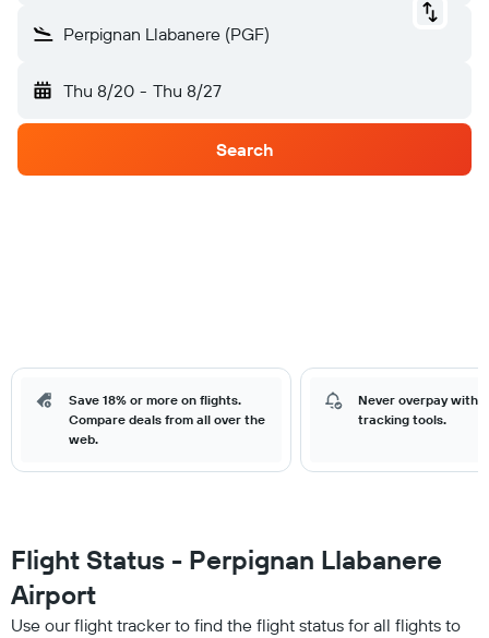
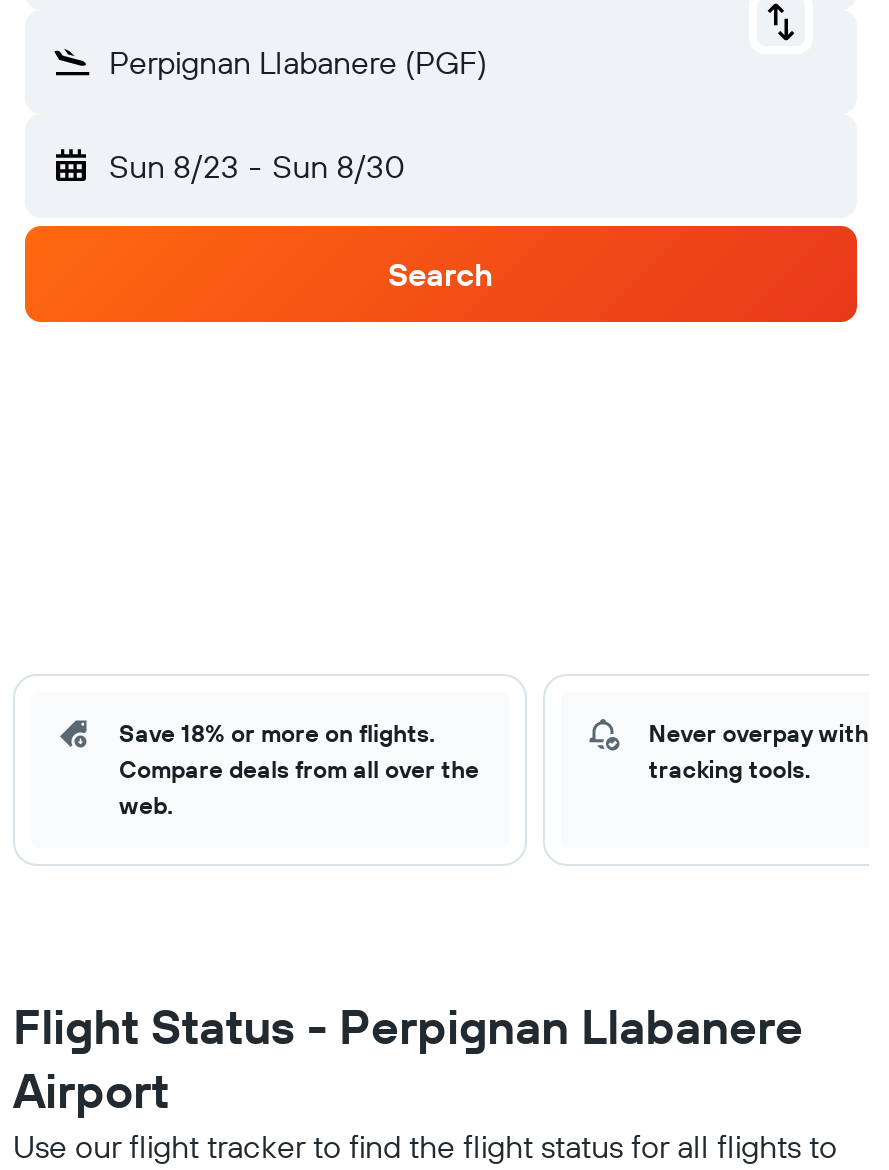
[63,80,221,101] Thu 8/20 - Thu 8/27 -> [109,146,404,186] Sun 8/23 - Sun 8/30

